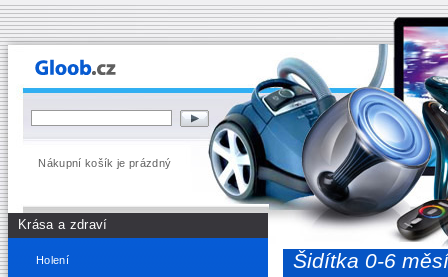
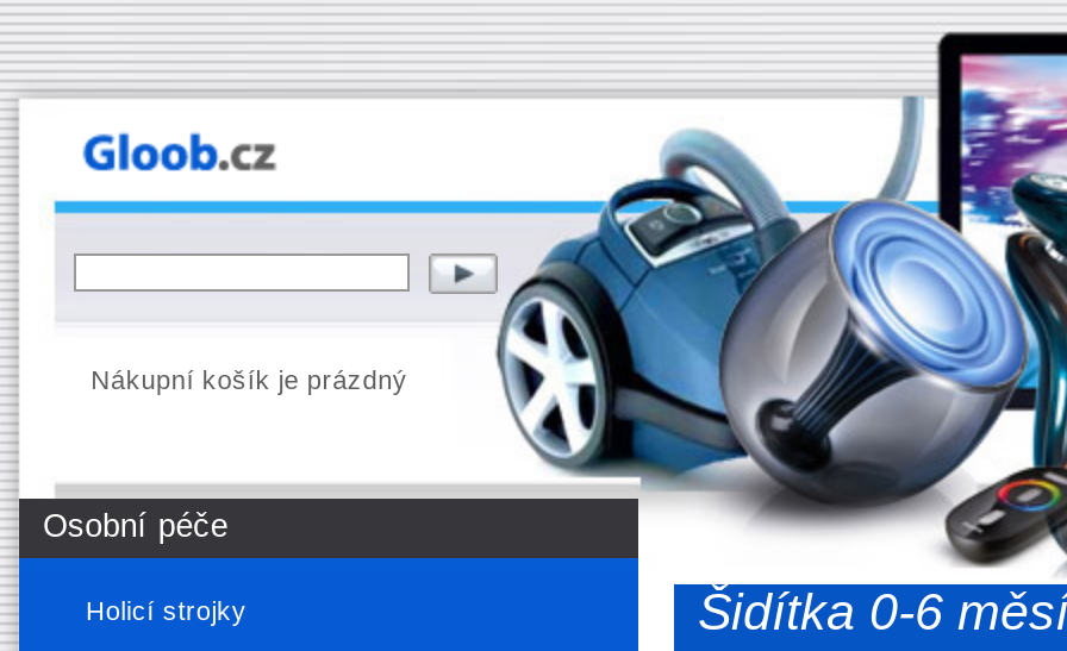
[18,217,108,232] Krása a zdraví -> [43,509,228,545] Osobní péče
[36,254,69,266] Holení -> [86,596,247,624] Holicí strojky

